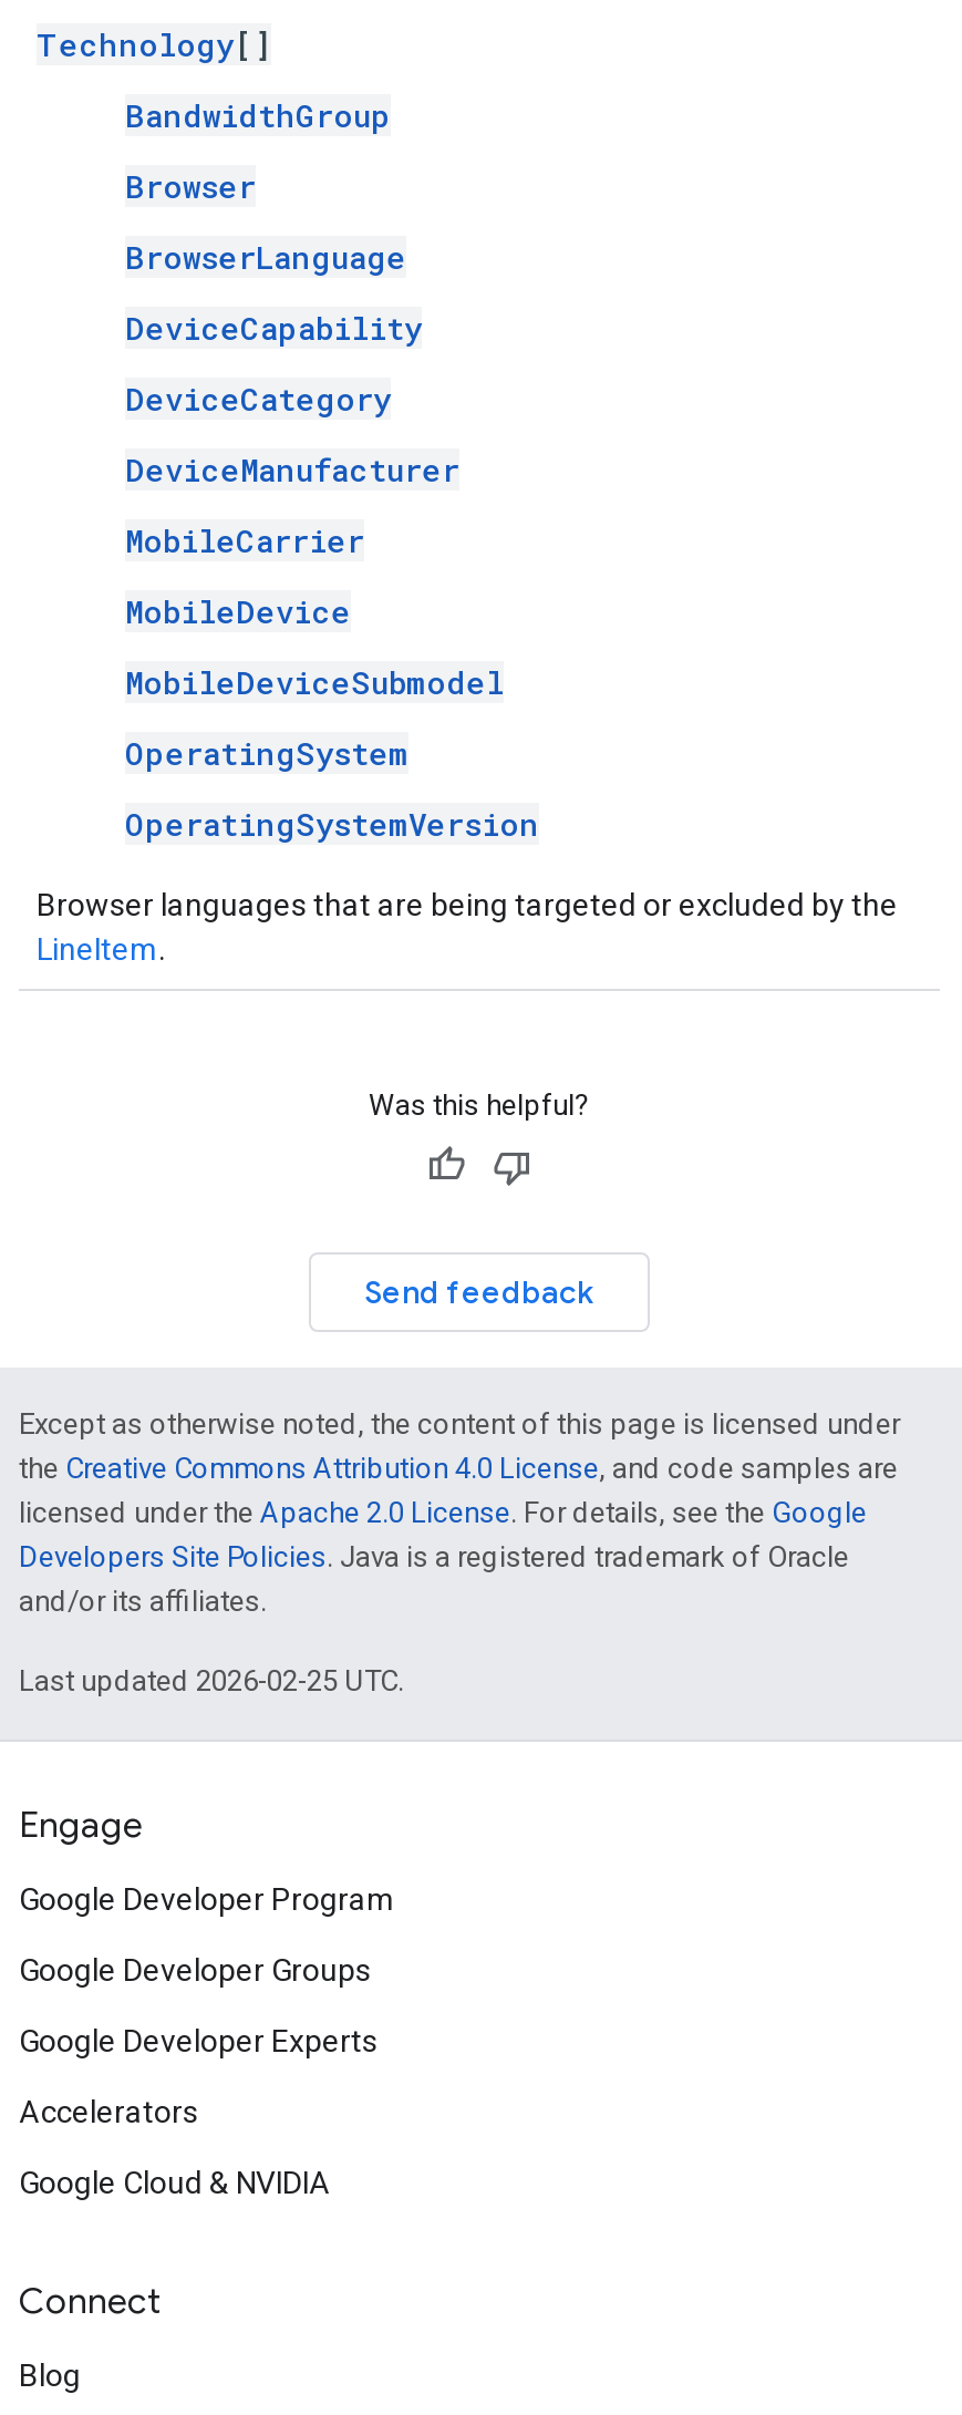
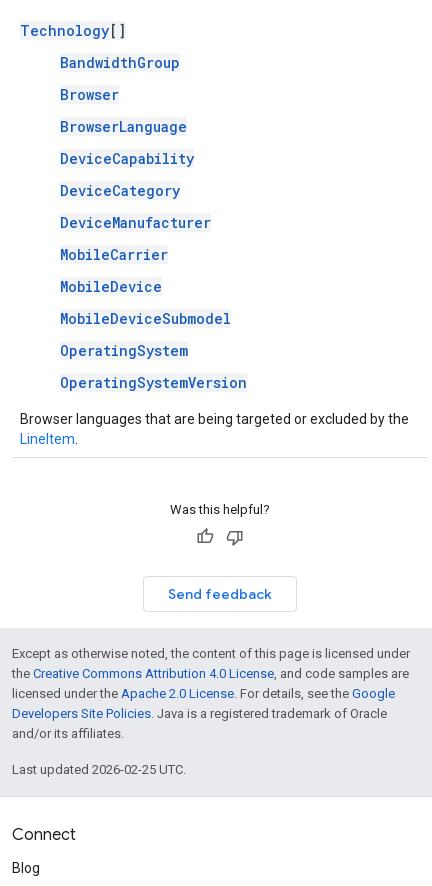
[19,1804,395,2200] Engage | Google Developer Program | Google Developer Groups | Google Developer Experts | Accelerators | Google Cloud & NVIDIA -> none

